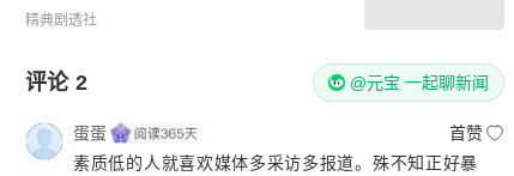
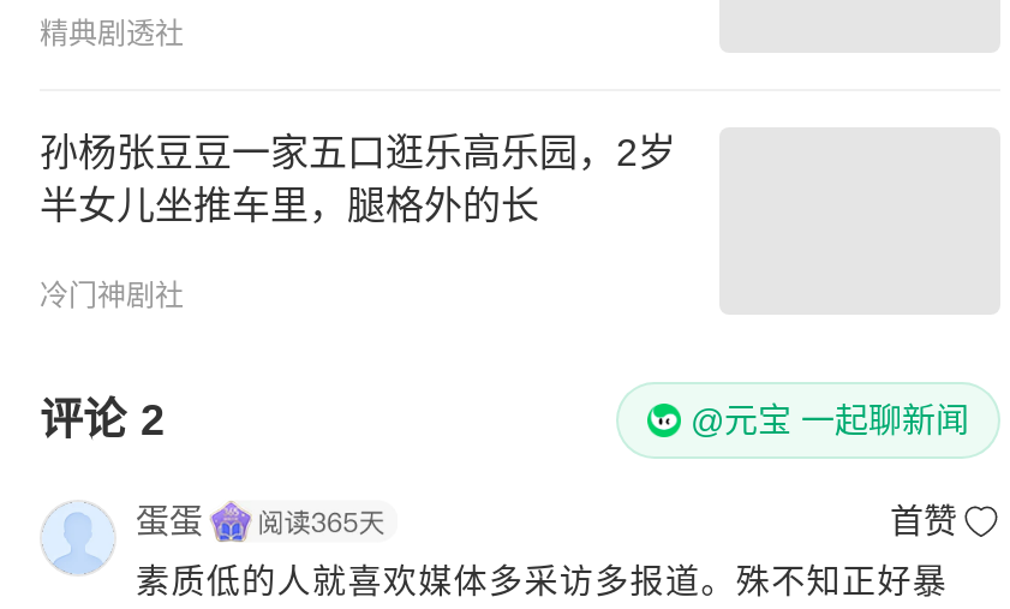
none -> [40,132,676,312] 孙杨张豆豆一家五口逛乐高乐园，2岁 | 半女儿坐推车里，腿格外的长 | 冷门神剧社

